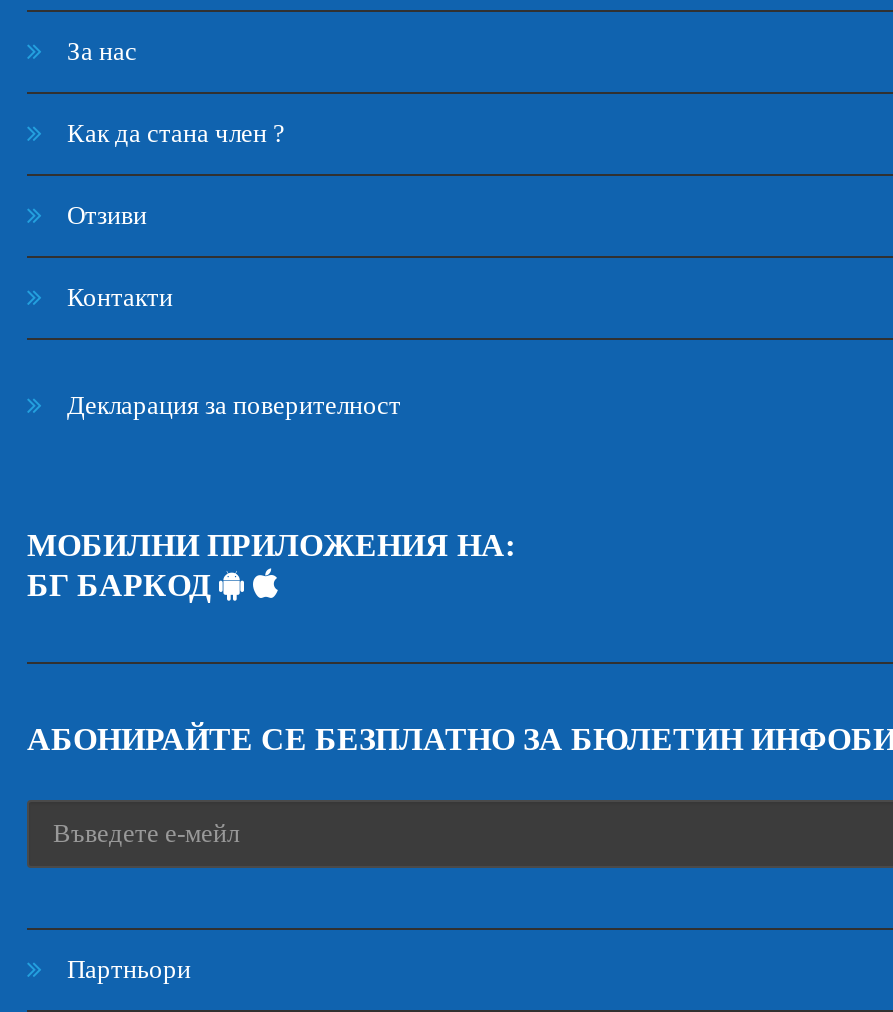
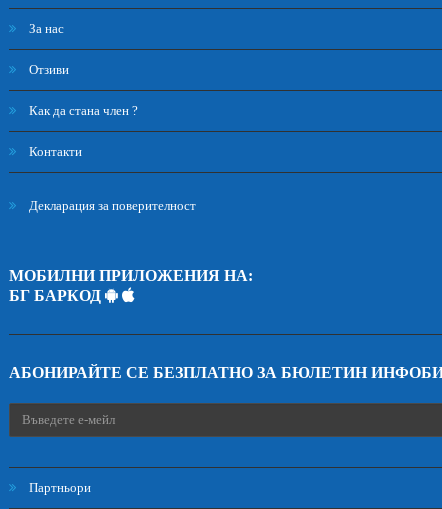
moved [61,118,285,148] -> [26,103,138,118]: Как да стана член ?
moved [61,200,147,230] -> [26,62,69,77]: Отзиви

